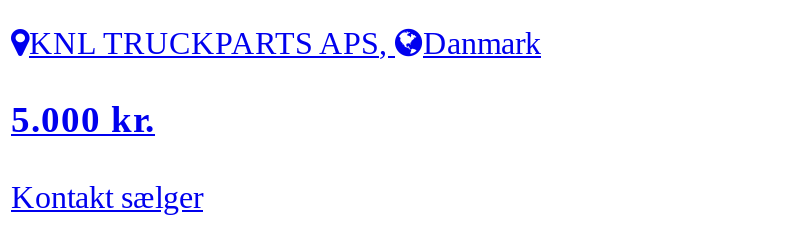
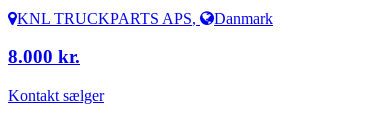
[11,99,155,141] 5.000 kr. -> [8,46,80,67] 8.000 kr.

